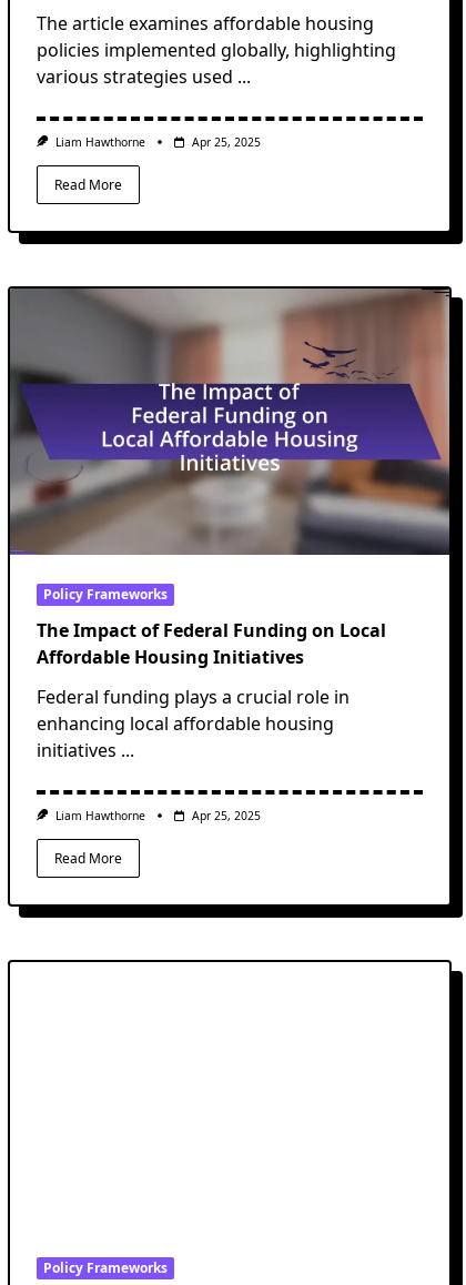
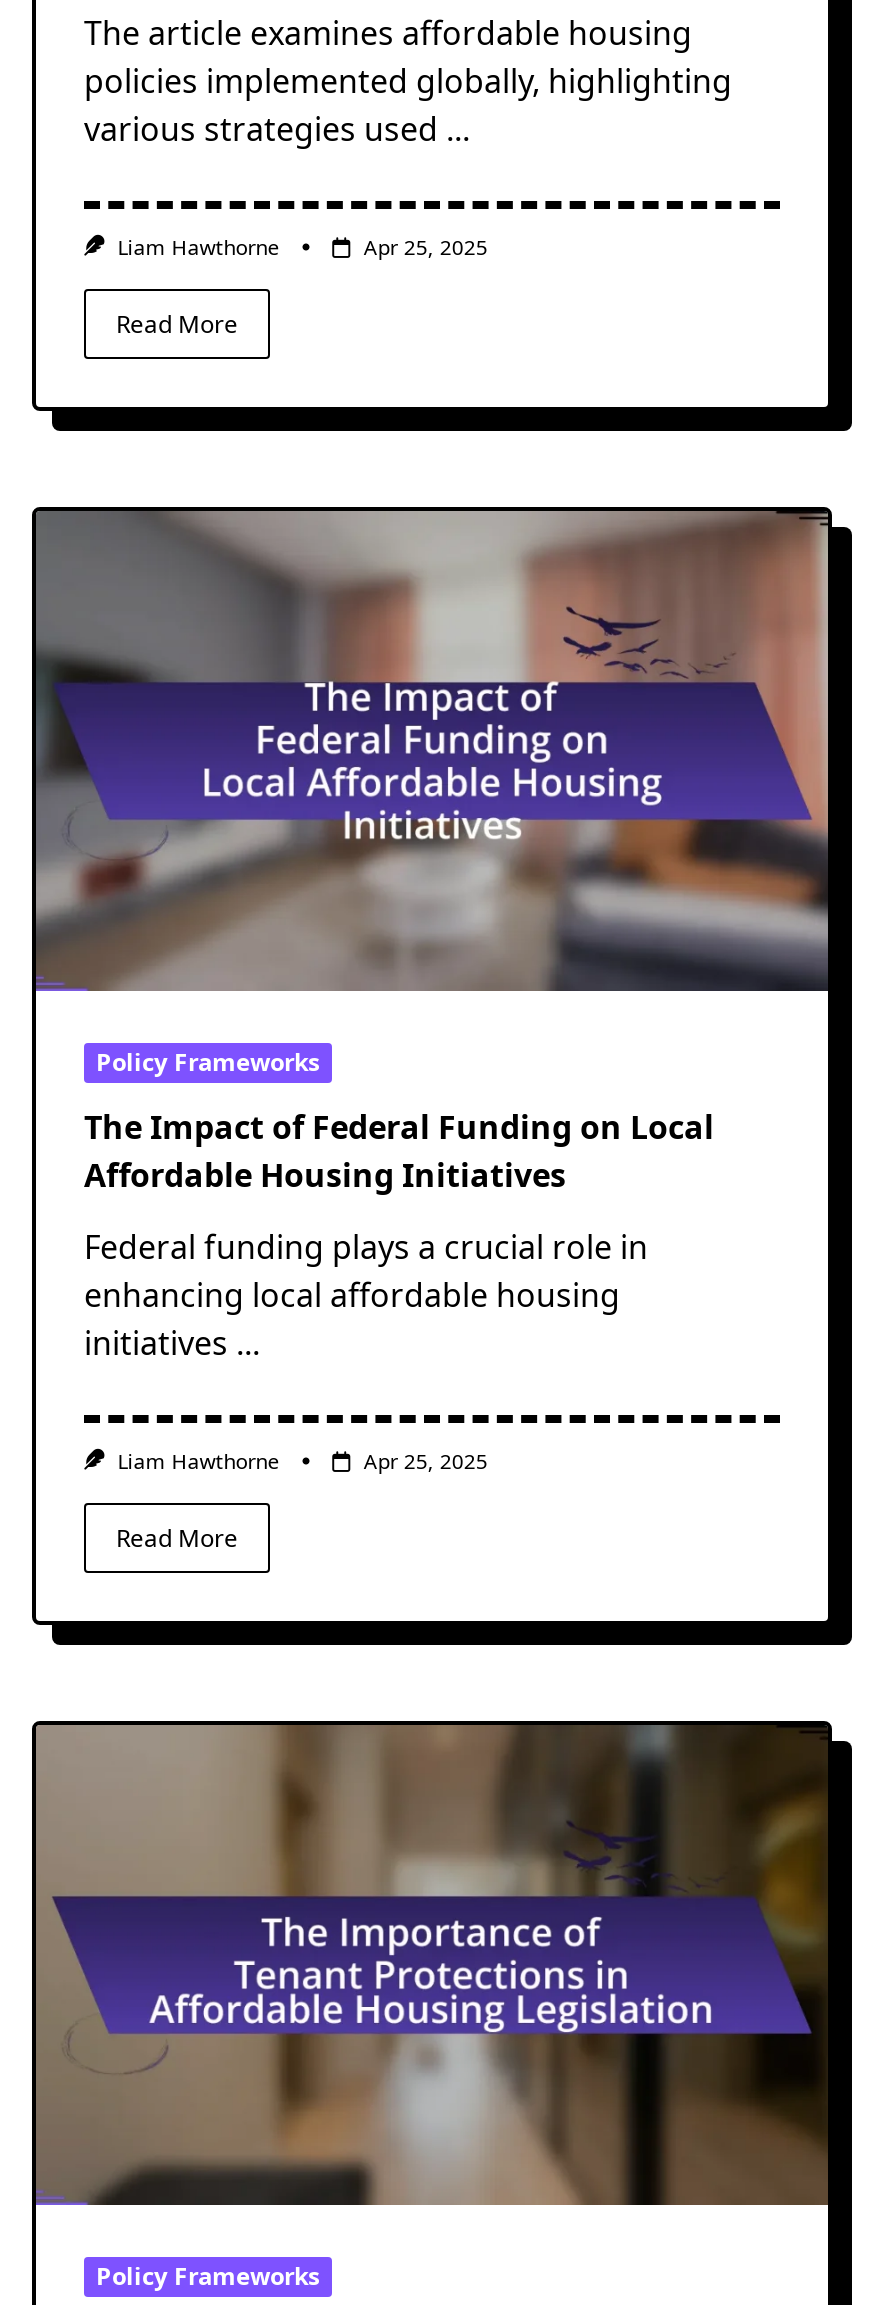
none -> [34,1723,830,2207] [image]

